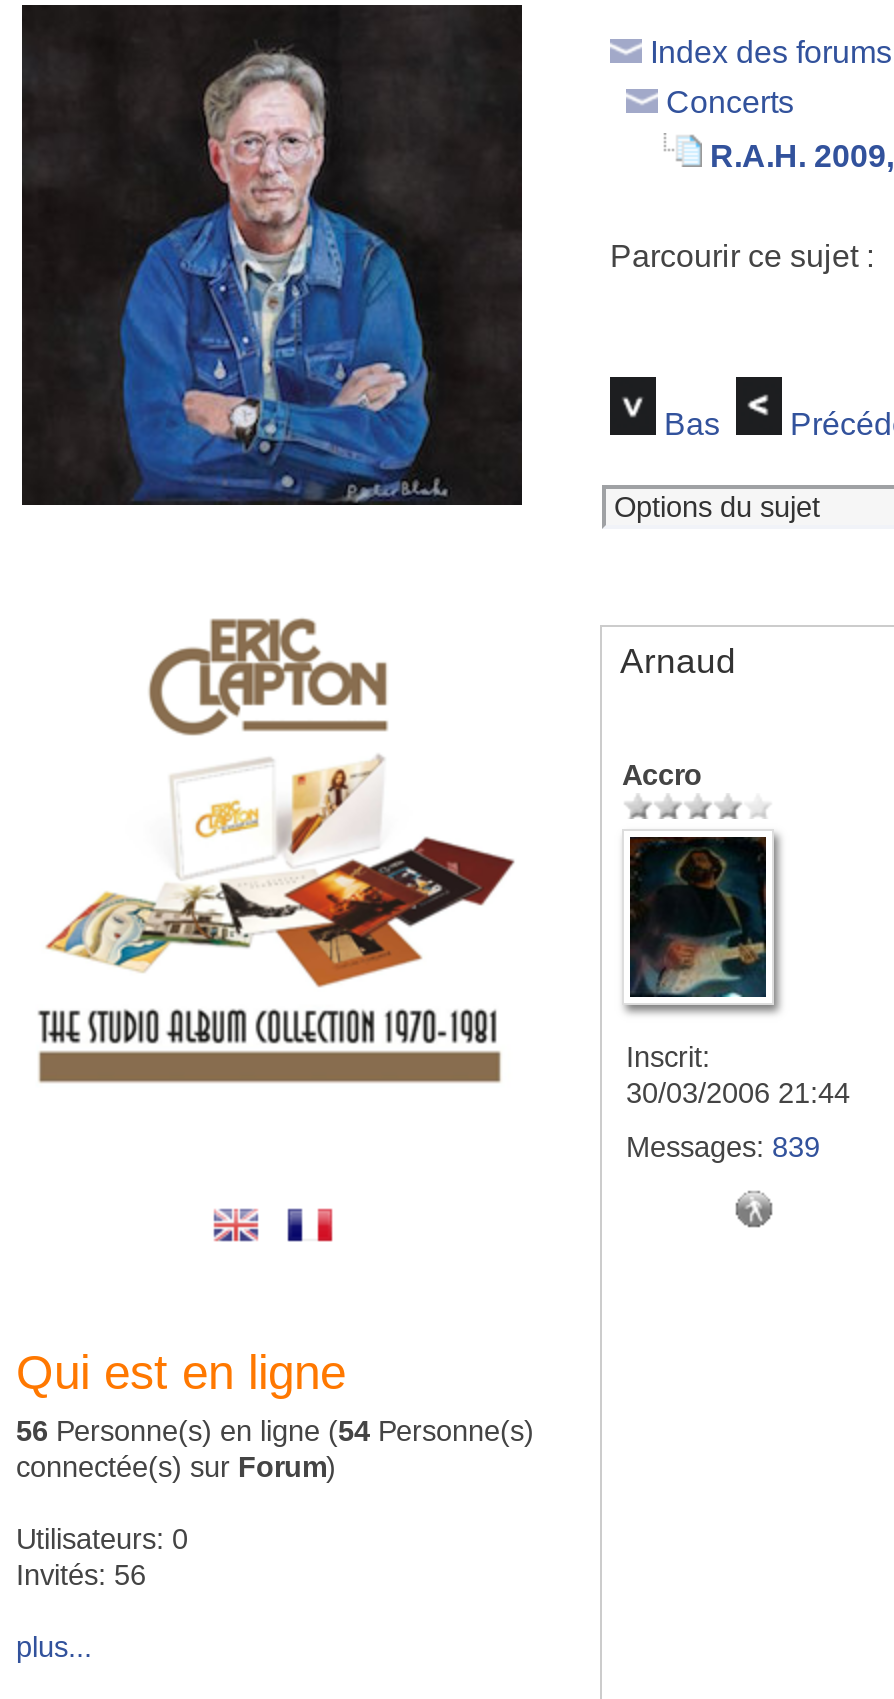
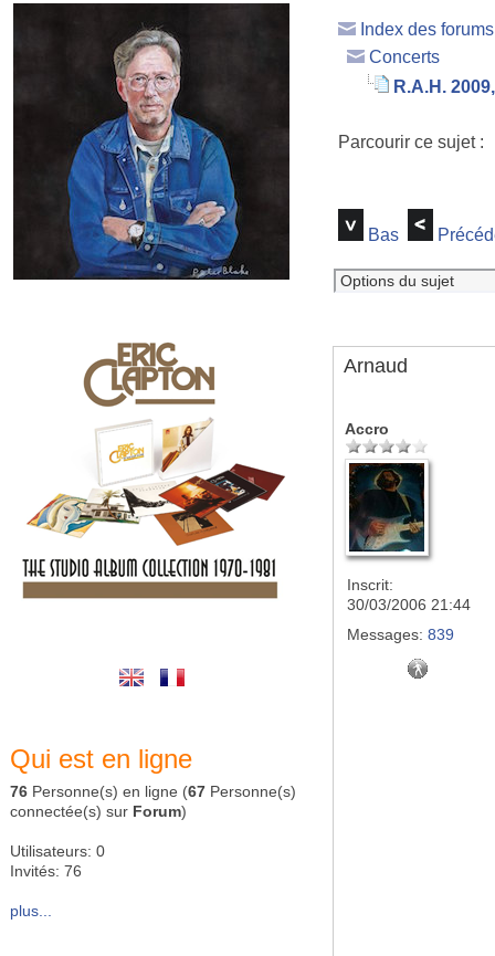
[16,1415,534,1447] 56 Personne(s) en ligne (54 Personne(s) -> [10,782,296,800] 76 Personne(s) en ligne (67 Personne(s)
[16,1559,146,1591] Invités: 56 -> [10,862,82,880] Invités: 76

